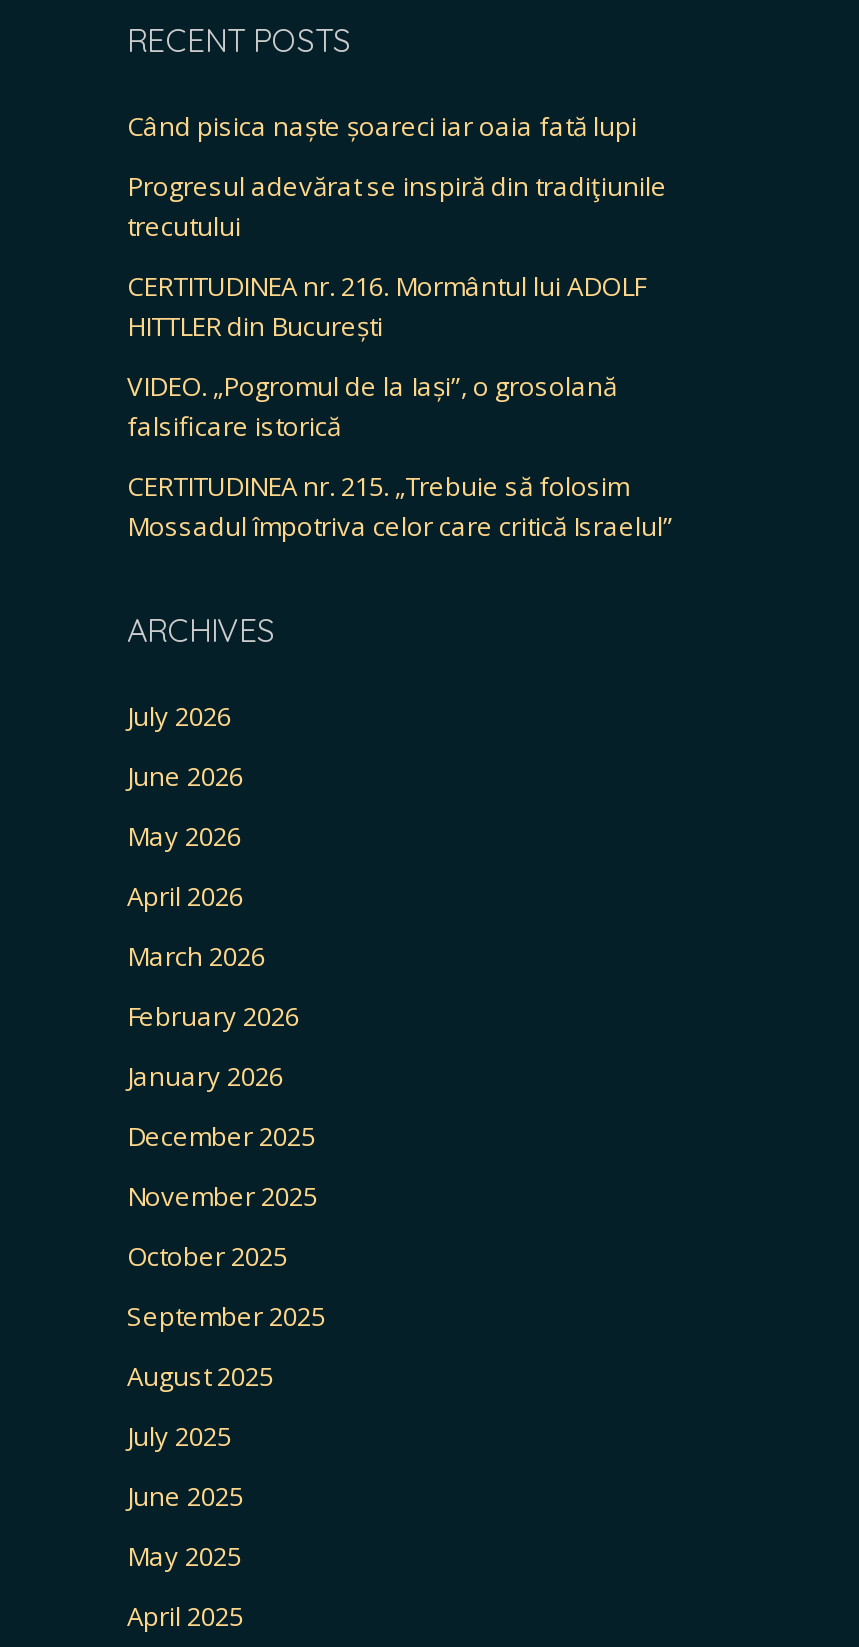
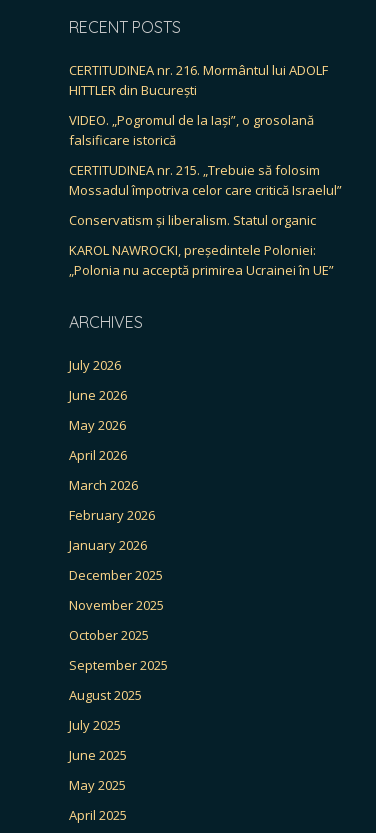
[127,107,667,243] Când pisica naște șoareci iar oaia fată lupi | Progresul adevărat se inspiră din tradiţiunile | trecutului -> none
moved [127,267,673,543] -> [69,61,342,199]: CERTITUDINEA nr. 216. Mormântul lui ADOLF | HITTLER din București | VIDEO. „Pogromul de la Iași”, o grosolană | falsificare istorică | CERTITUDINEA nr. 215. „Trebuie să folosim | Mossadul împotriva celor care critică Israelul”
none -> [69,211,334,279] Conservatism și liberalism. Statul organic | KAROL NAWROCKI, președintele Poloniei: | „Polonia nu acceptă primirea Ucrainei în UE”

